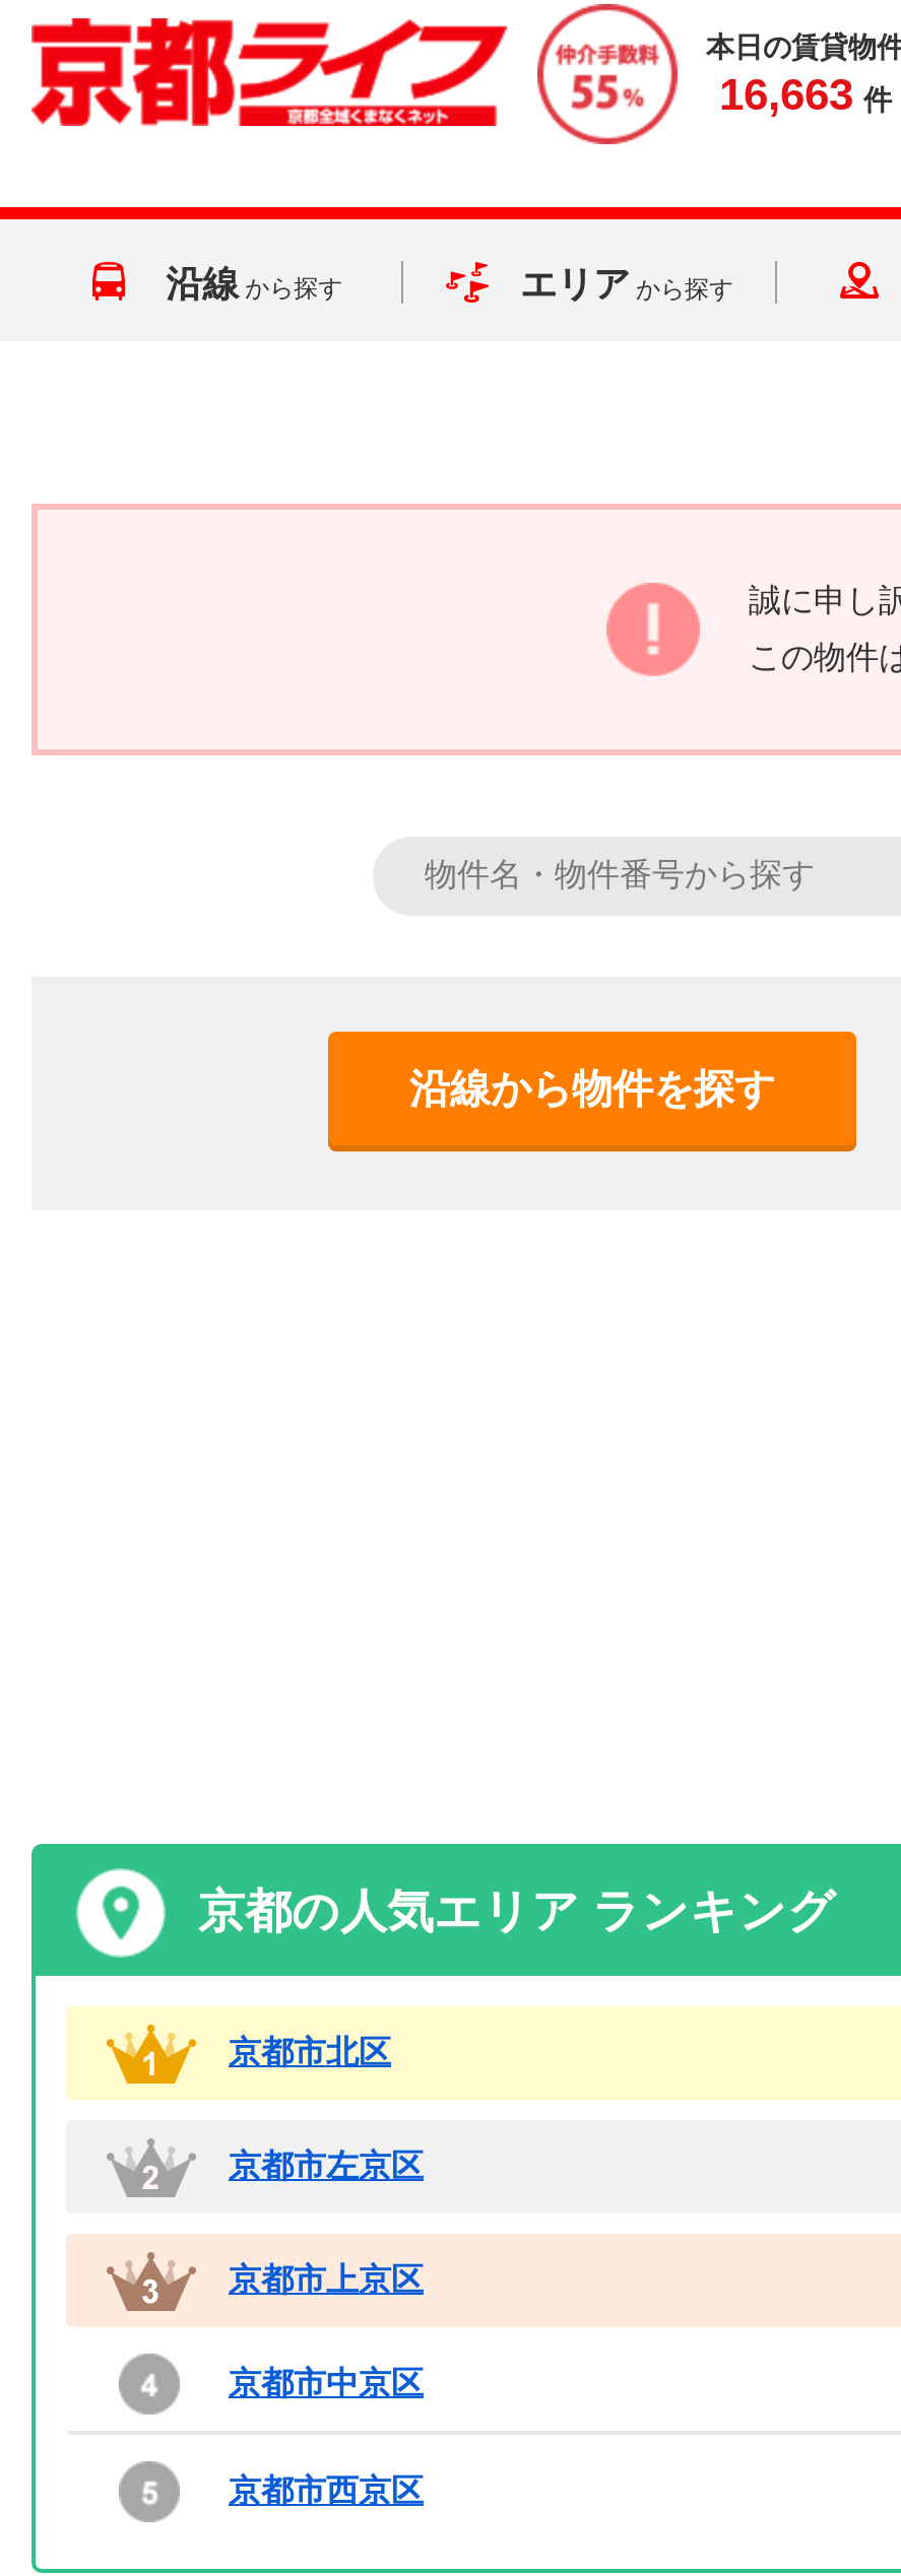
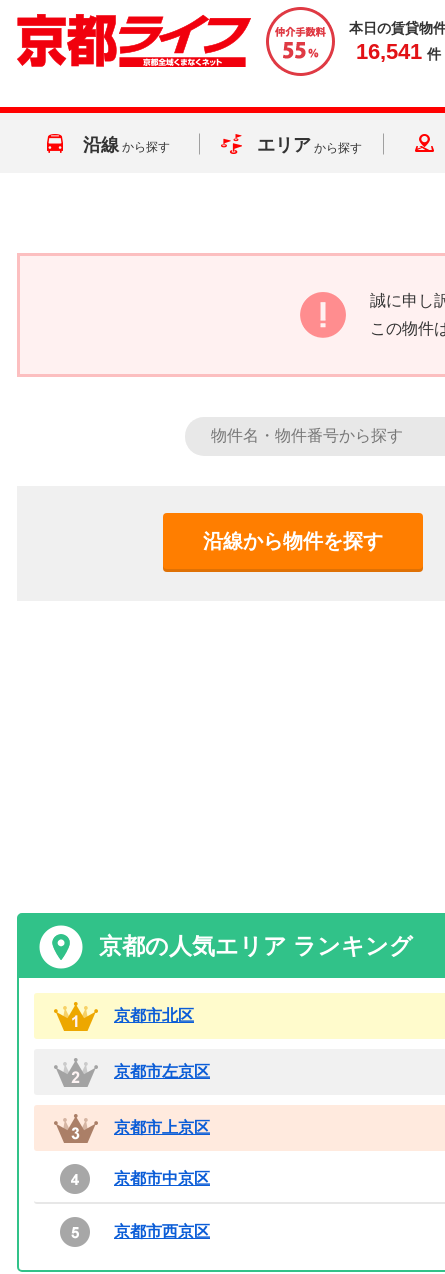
[719,68,892,119] 16,663 件 -> [355,38,440,63] 16,541 件

